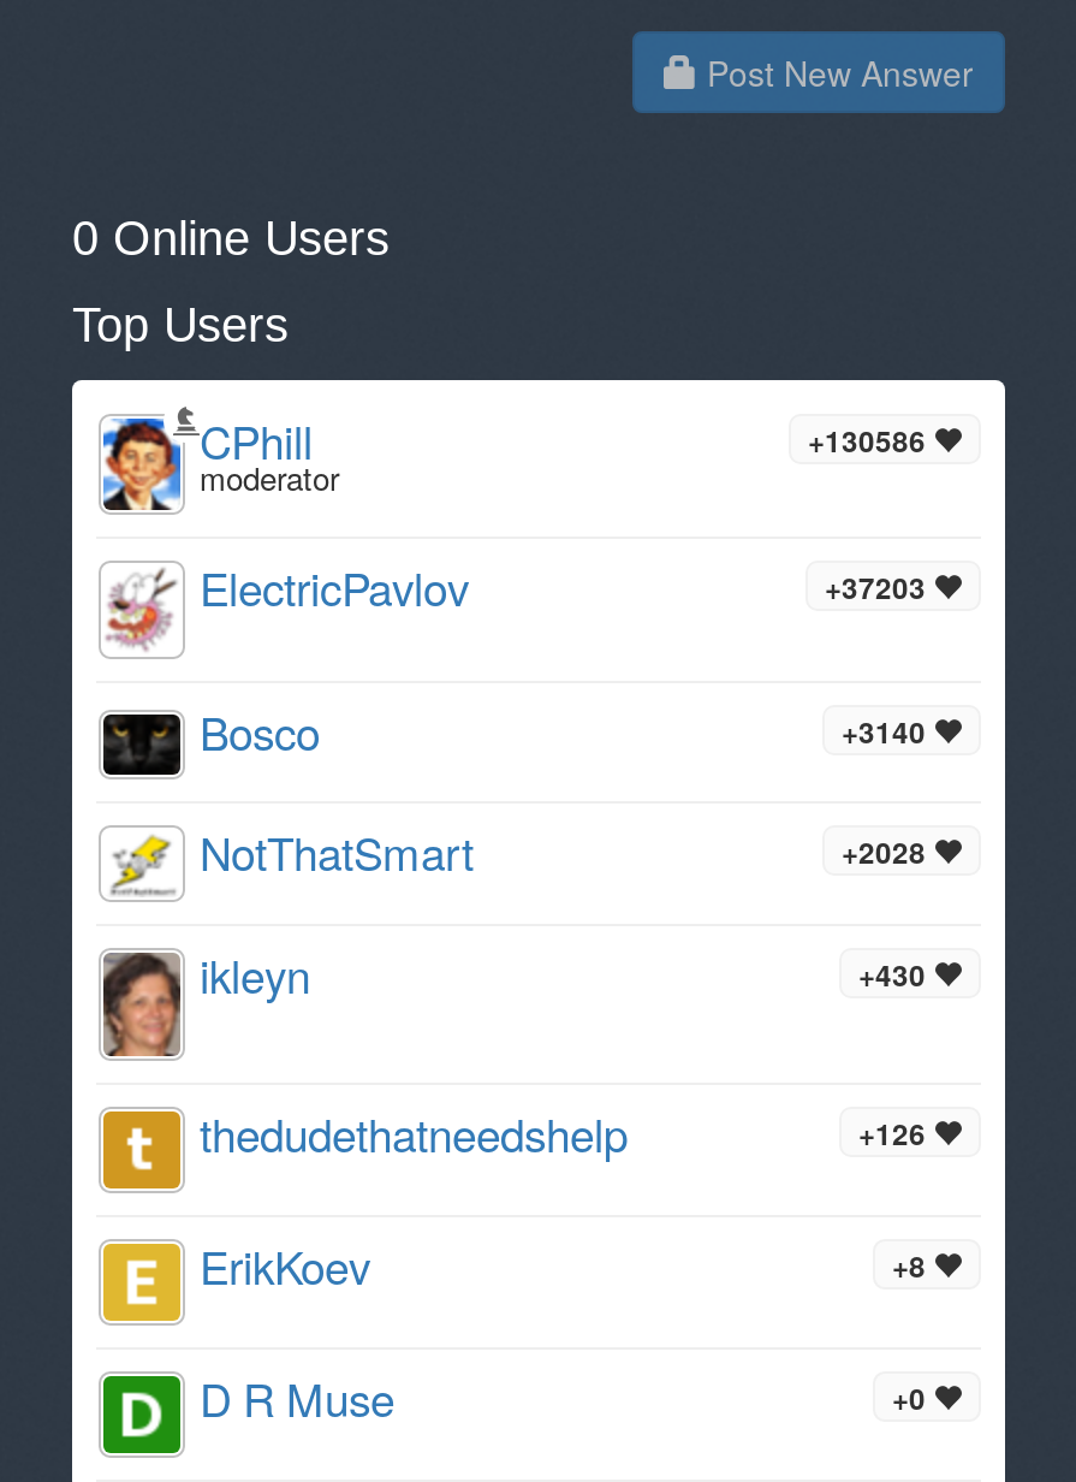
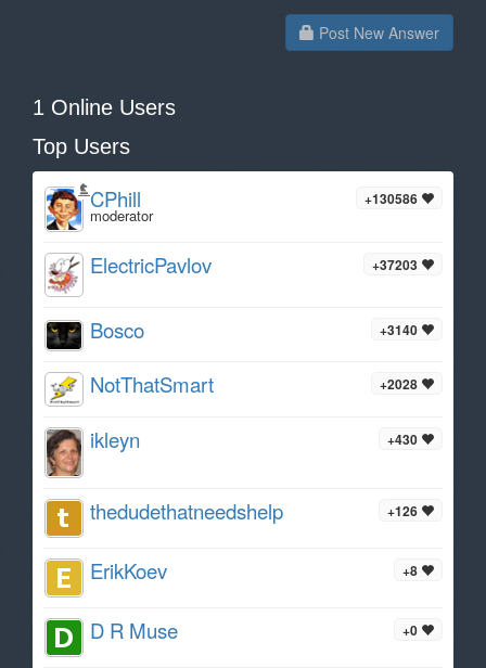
[72,212,390,265] 0 Online Users -> [33,95,176,119] 1 Online Users

